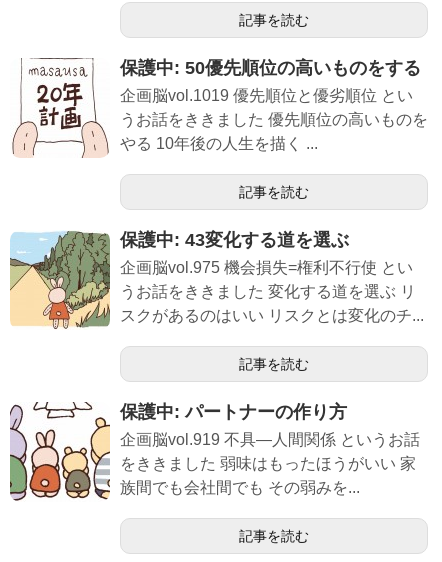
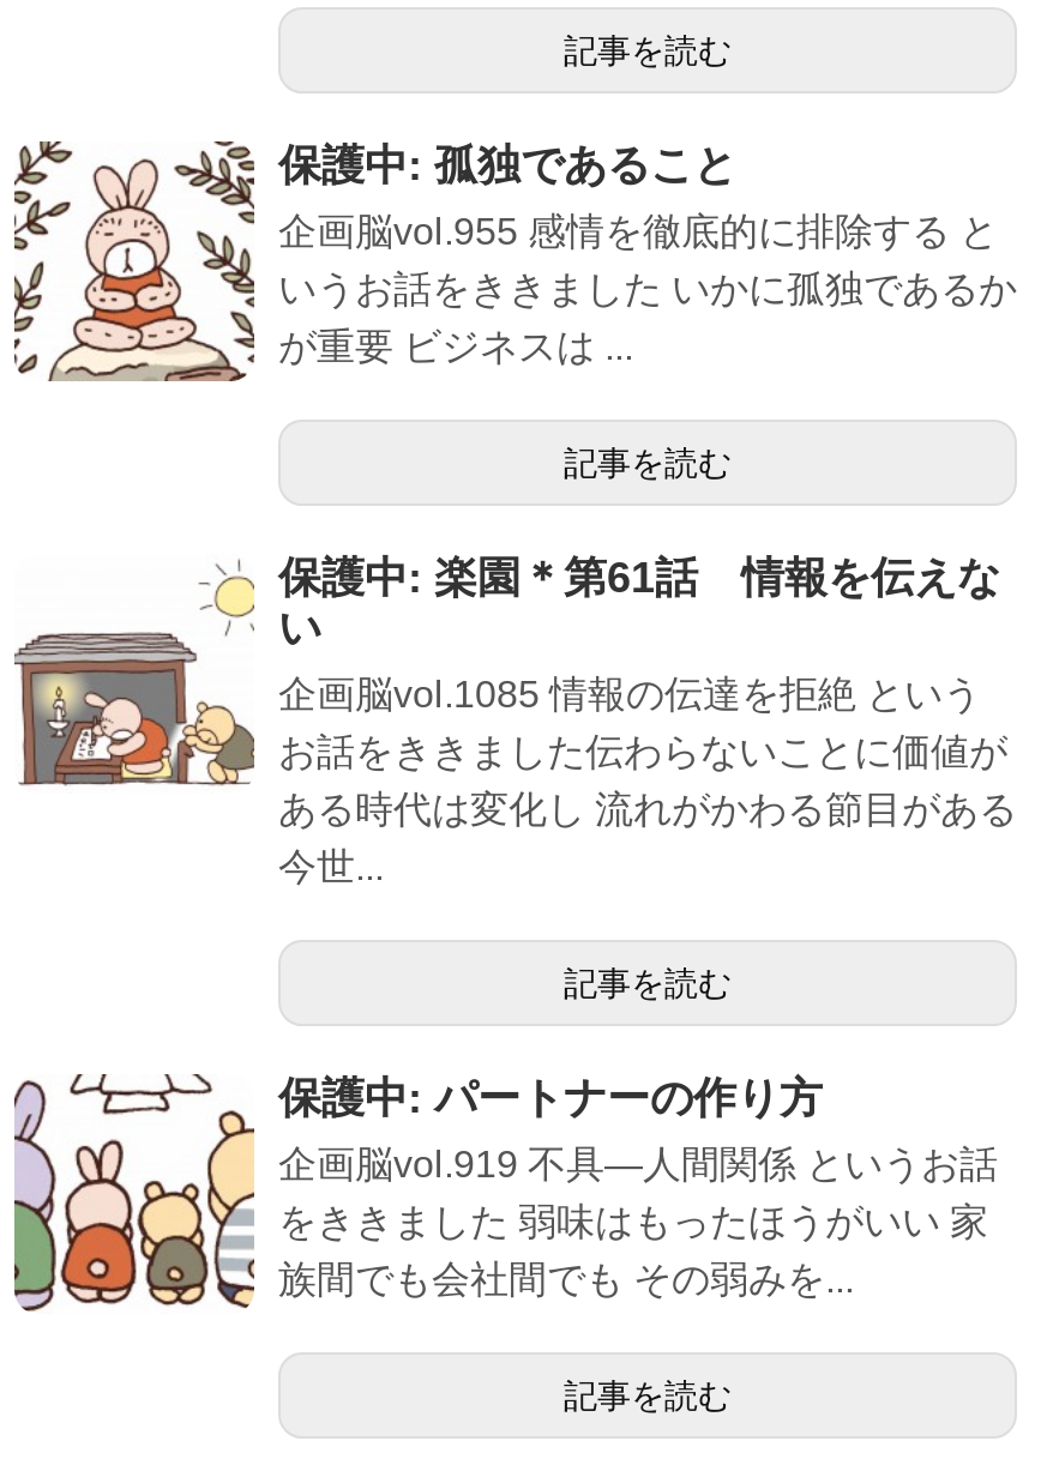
[10,57,428,158] [image] | 保護中: 50優先順位の高いものをする | 企画脳vol.1019 優先順位と優劣順位 とい | うお話をききました 優先順位の高いものを | やる 10年後の人生を描く ... -> [12,139,1017,384] [image] | 保護中: 孤独であること | 企画脳vol.955 感情を徹底的に排除する と | いうお話をききました いかに孤独であるか | が重要 ビジネスは ...
[9,230,424,330] [image] | 保護中: 43変化する道を選ぶ | 企画脳vol.975 機会損失=権利不行使 とい | うお話をききました 変化する道を選ぶ リ | スクがあるのはいい リスクとは変化のチ... -> [14,554,1017,887] [image] | 保護中: 楽園＊第61話 情報を伝えな | い | 企画脳vol.1085 情報の伝達を拒絶 という | お話をききました伝わらないことに価値が | ある時代は変化し 流れがかわる節目がある | 今世...

